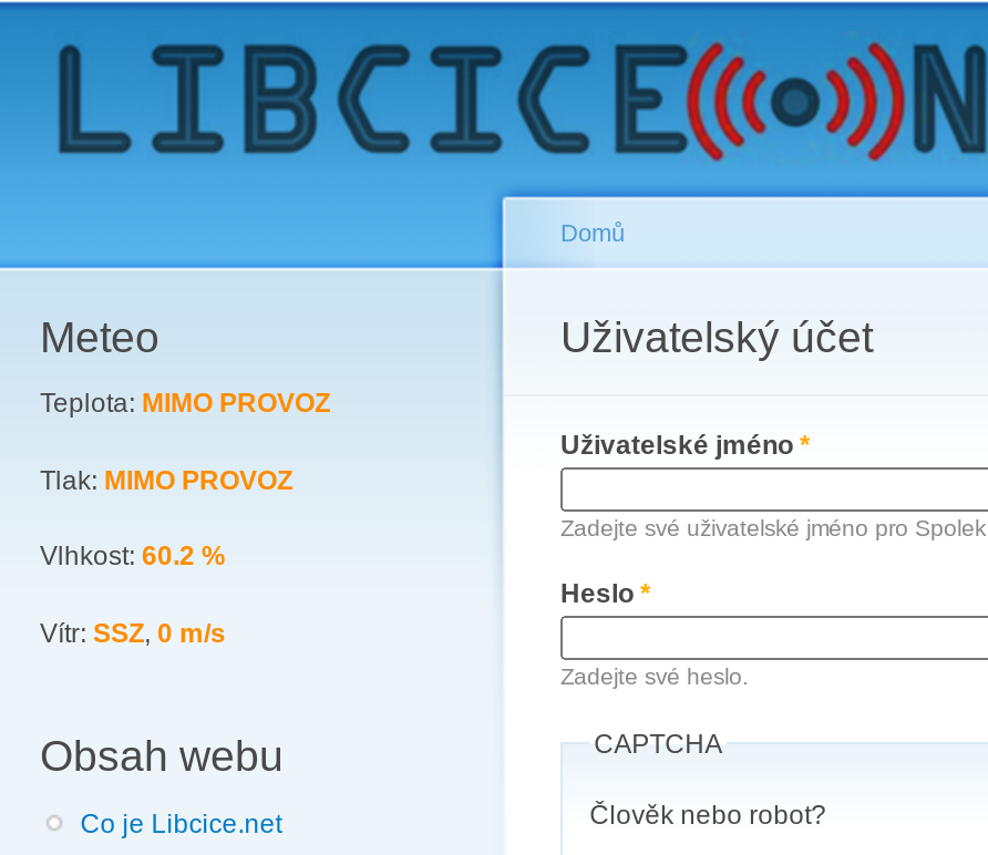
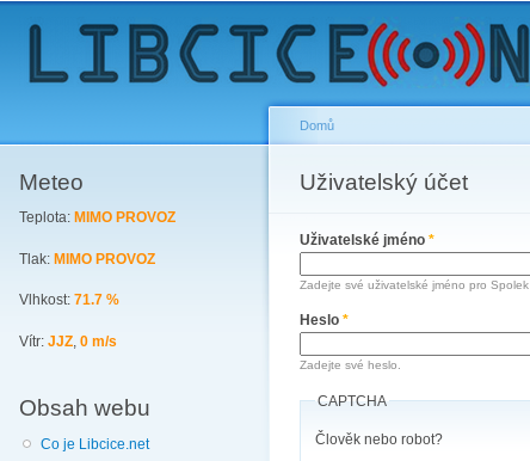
[40,541,226,572] Vlhkost: 60.2 % -> [19,292,119,309] Vlhkost: 71.7 %
[40,618,226,649] Vítr: SSZ, 0 m/s -> [19,333,117,350] Vítr: JJZ, 0 m/s

